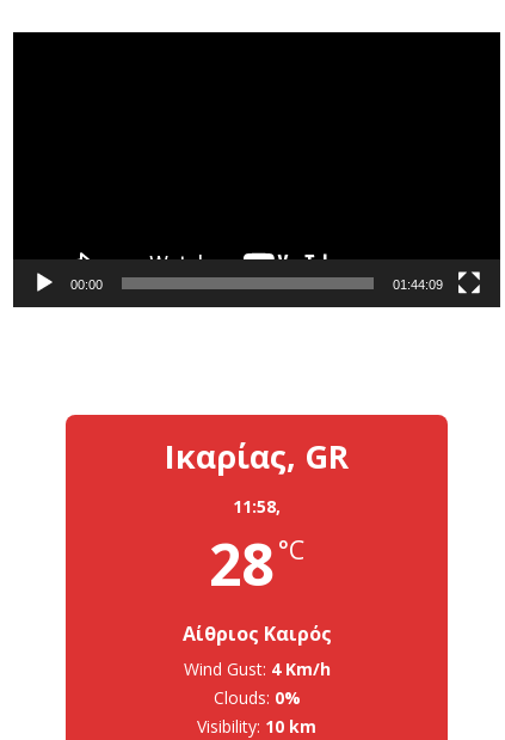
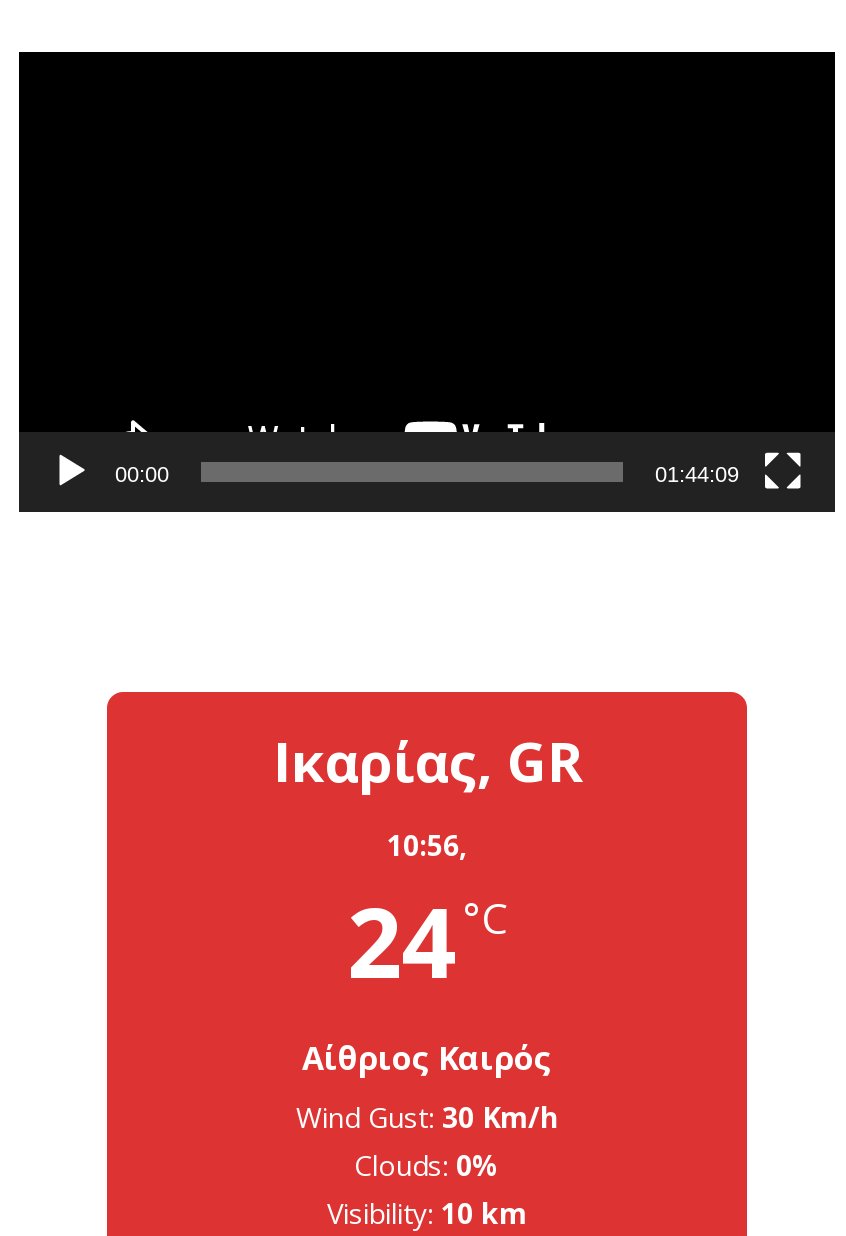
[233,494,281,517] 11:58, -> [387,825,467,863] 10:56,
[209,524,304,602] 28 °C -> [347,875,507,1005] 24 °C
[183,657,330,680] Wind Gust: 4 Km/h -> [296,1097,558,1135] Wind Gust: 30 Km/h

